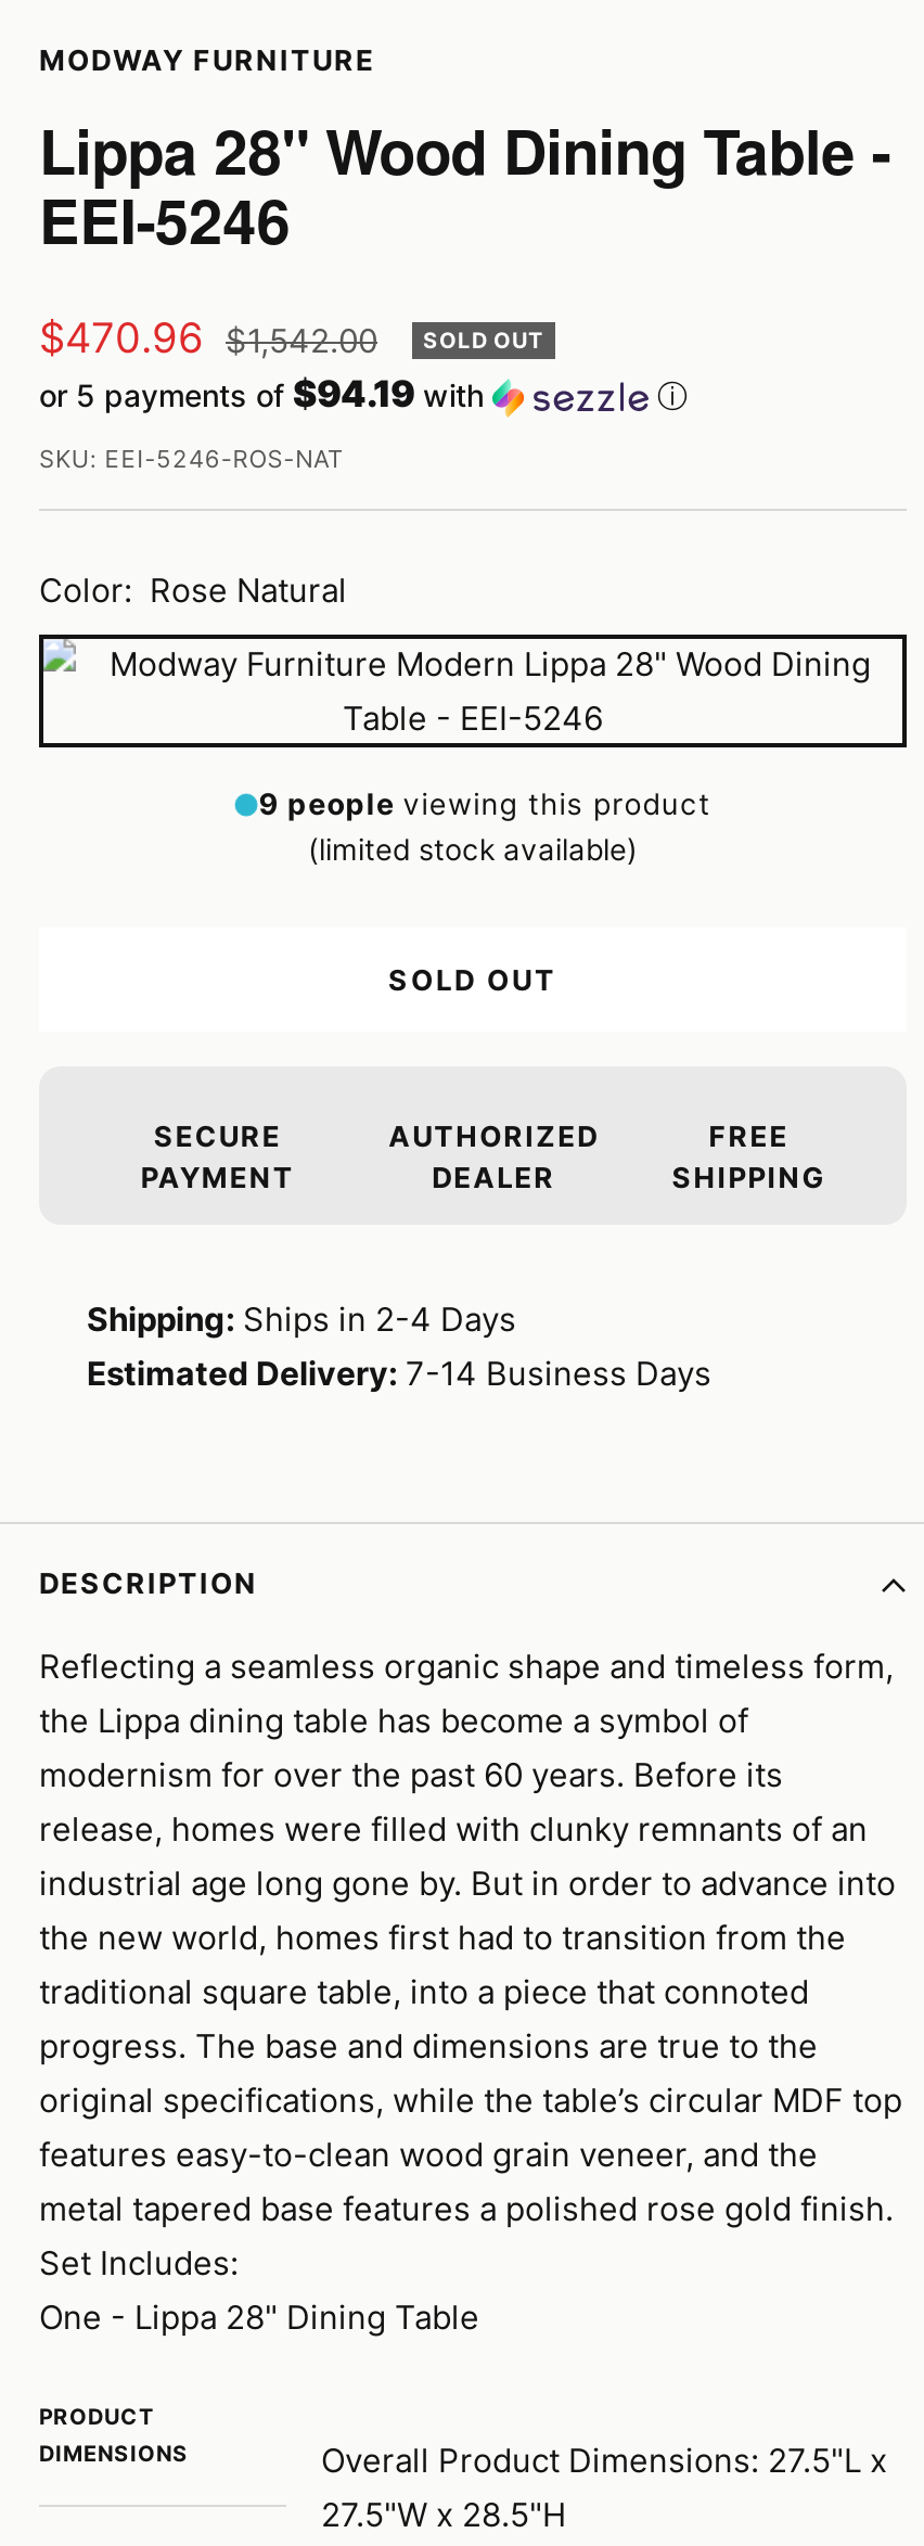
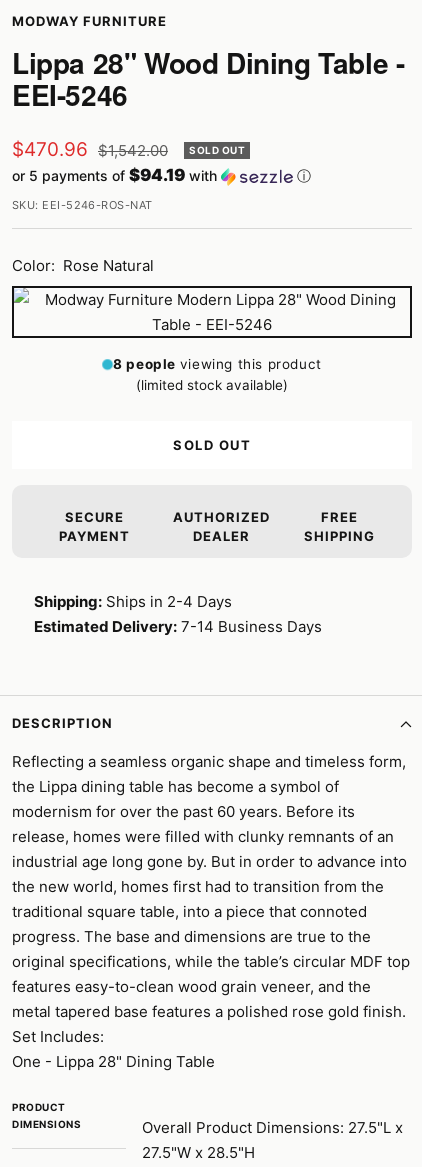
[259,787,711,822] 9 people viewing this product -> [113,356,322,372] 8 people viewing this product

